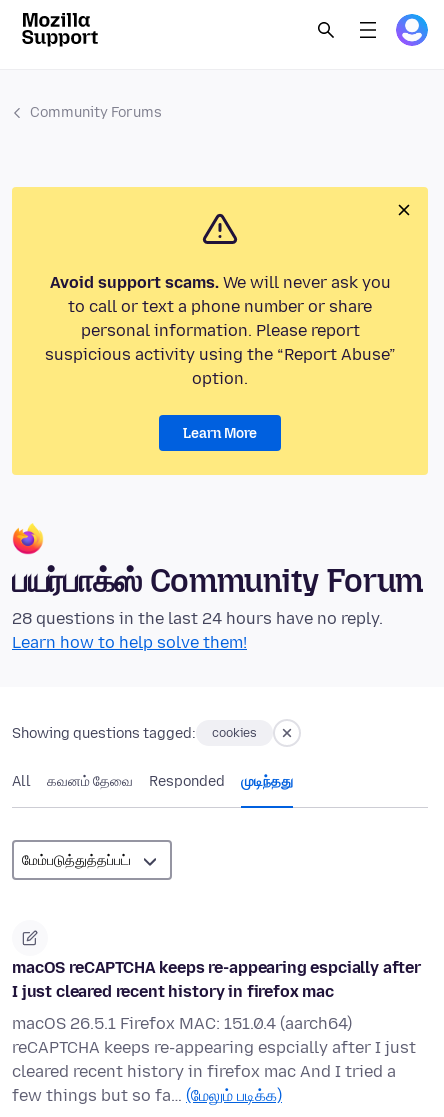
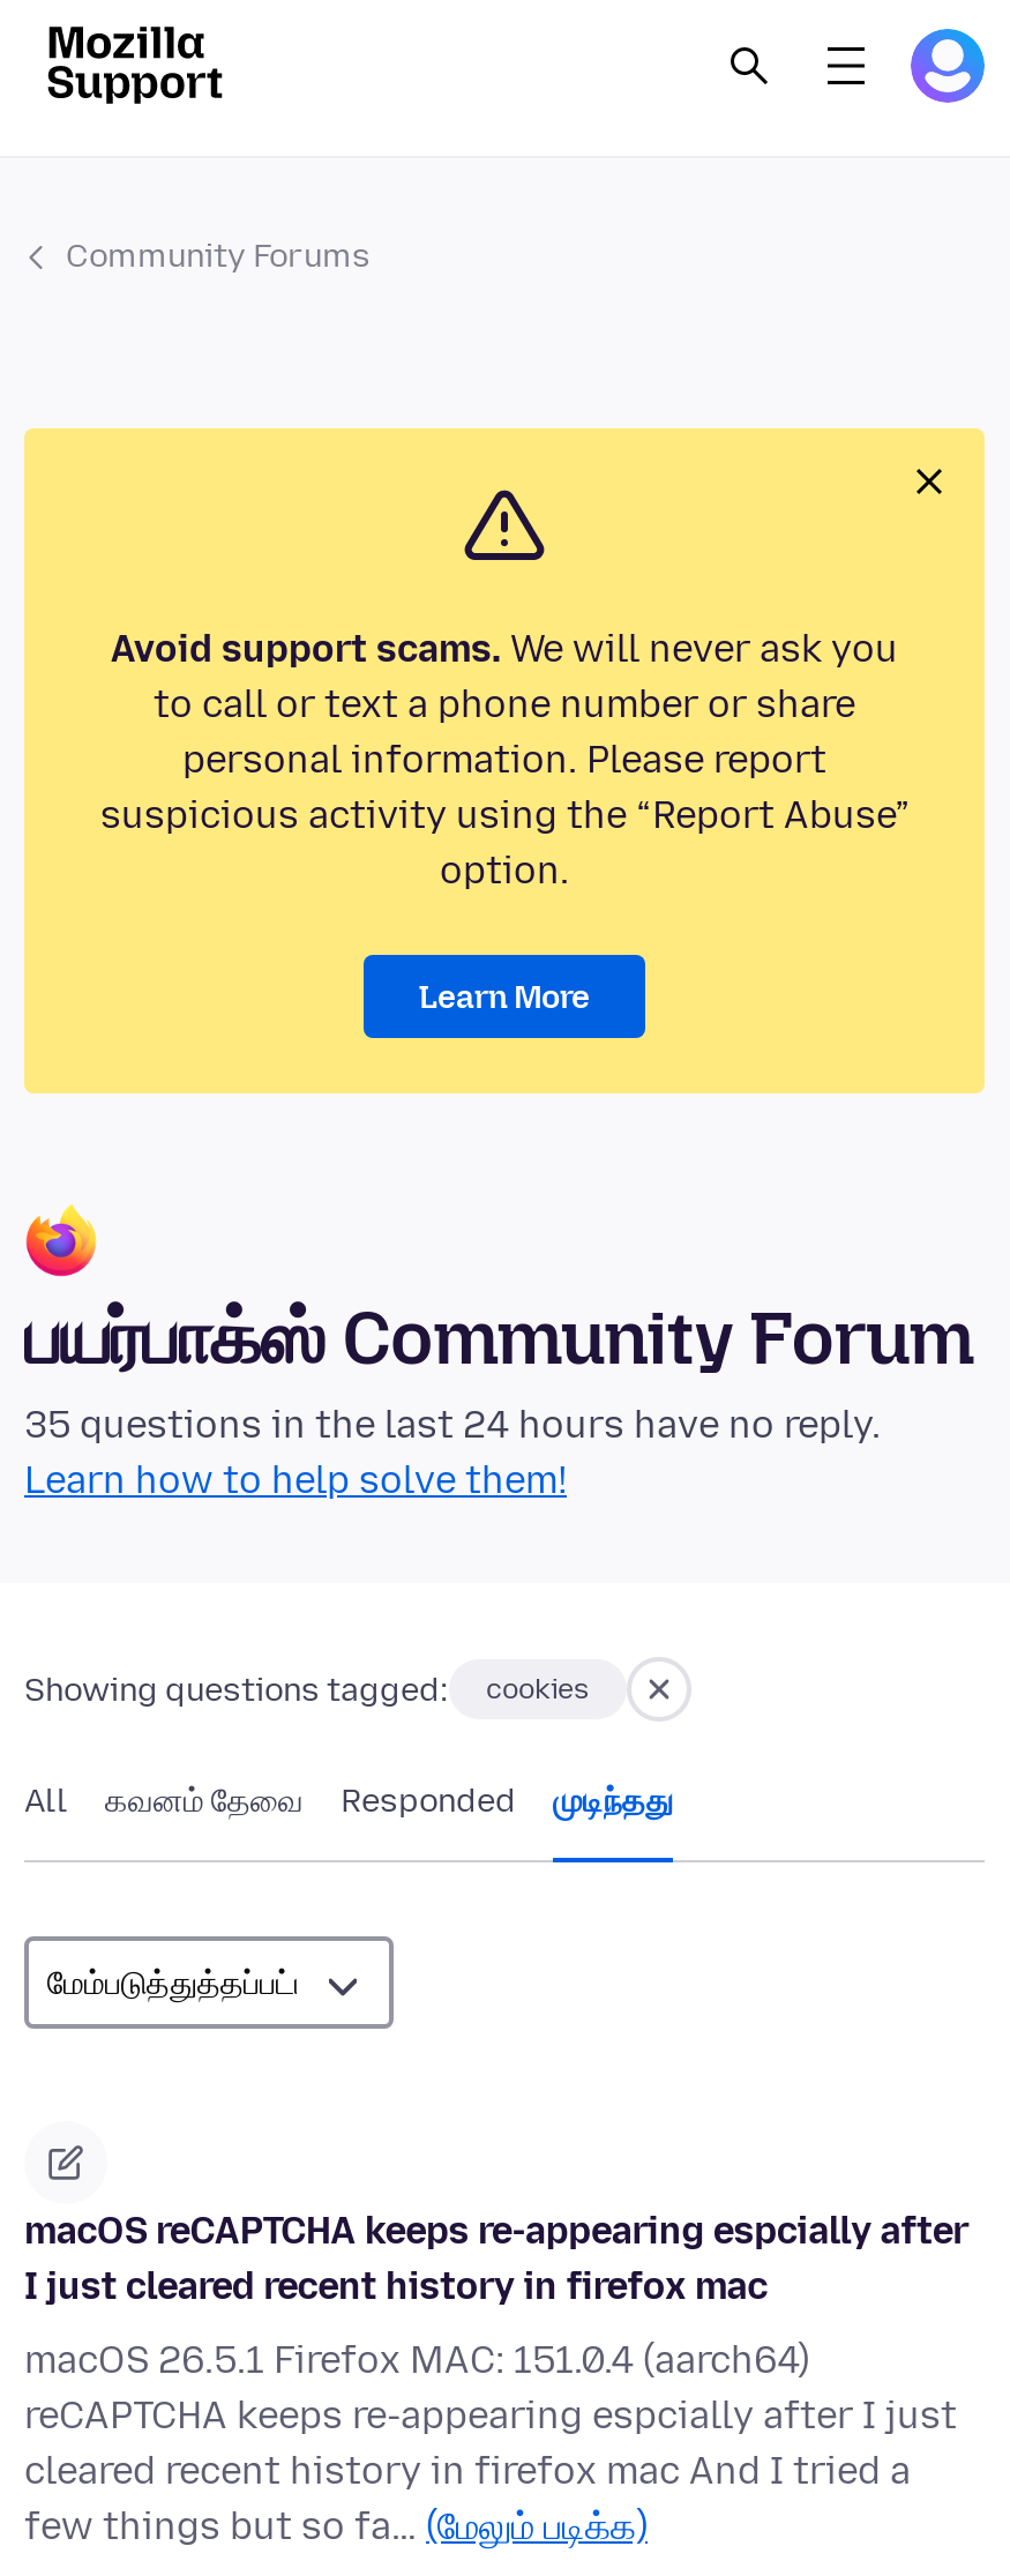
[12,609,383,628] 28 questions in the last 24 hours have no reply. -> [24,1404,881,1448] 35 questions in the last 24 hours have no reply.

